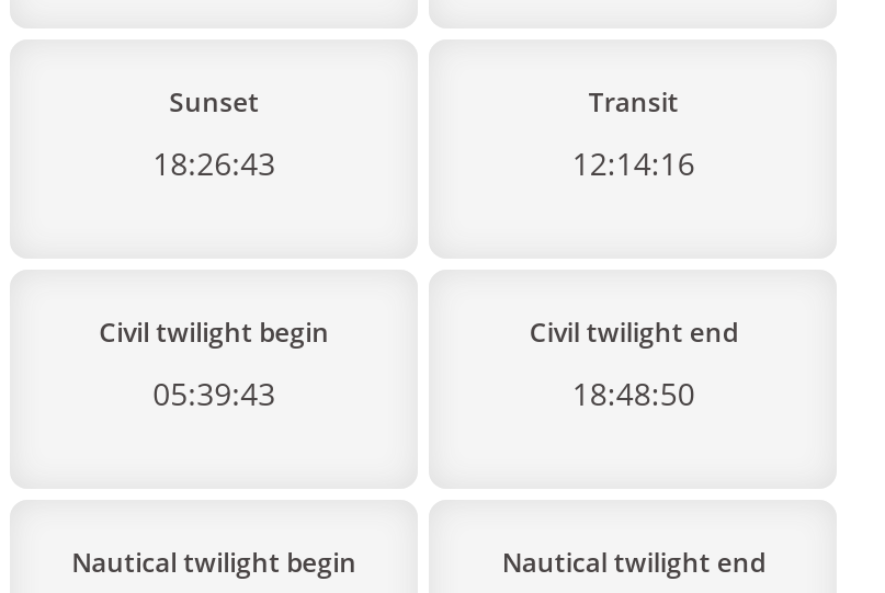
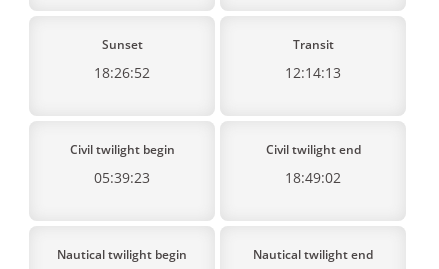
[153,142,275,184] 18:26:43 -> [94,63,150,82] 18:26:52
[572,142,695,184] 12:14:16 -> [285,63,341,82] 12:14:13
[153,373,275,414] 05:39:43 -> [94,168,150,187] 05:39:23
[572,373,695,414] 18:48:50 -> [285,168,341,187] 18:49:02

